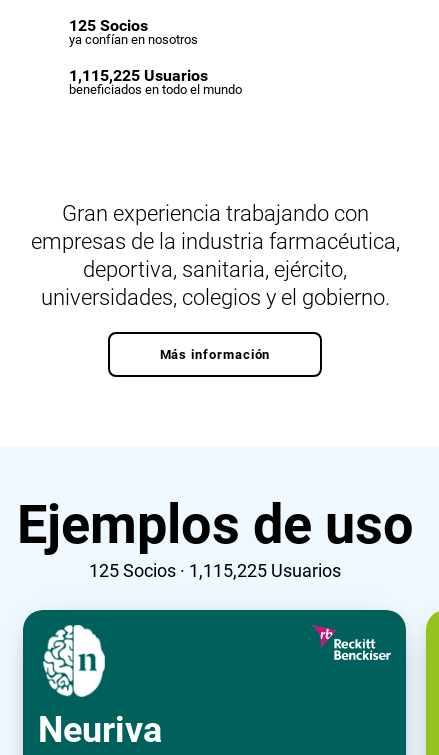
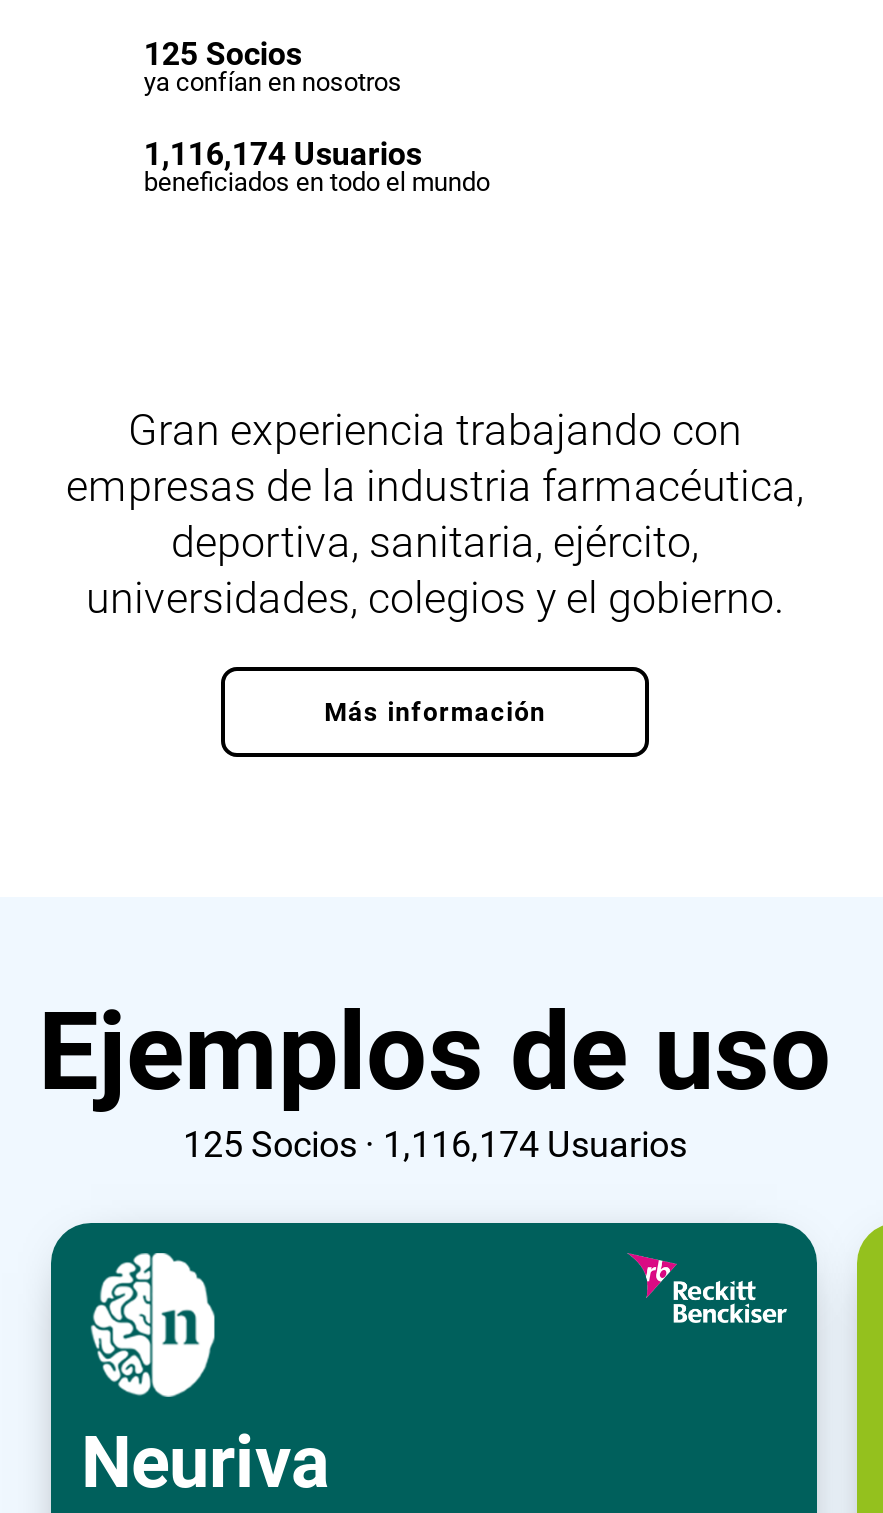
[69,66,208,85] 1,115,225 Usuarios -> [144,135,422,173] 1,116,174 Usuarios
[89,560,341,581] 125 Socios · 1,115,225 Usuarios -> [183,1123,687,1165] 125 Socios · 1,116,174 Usuarios

